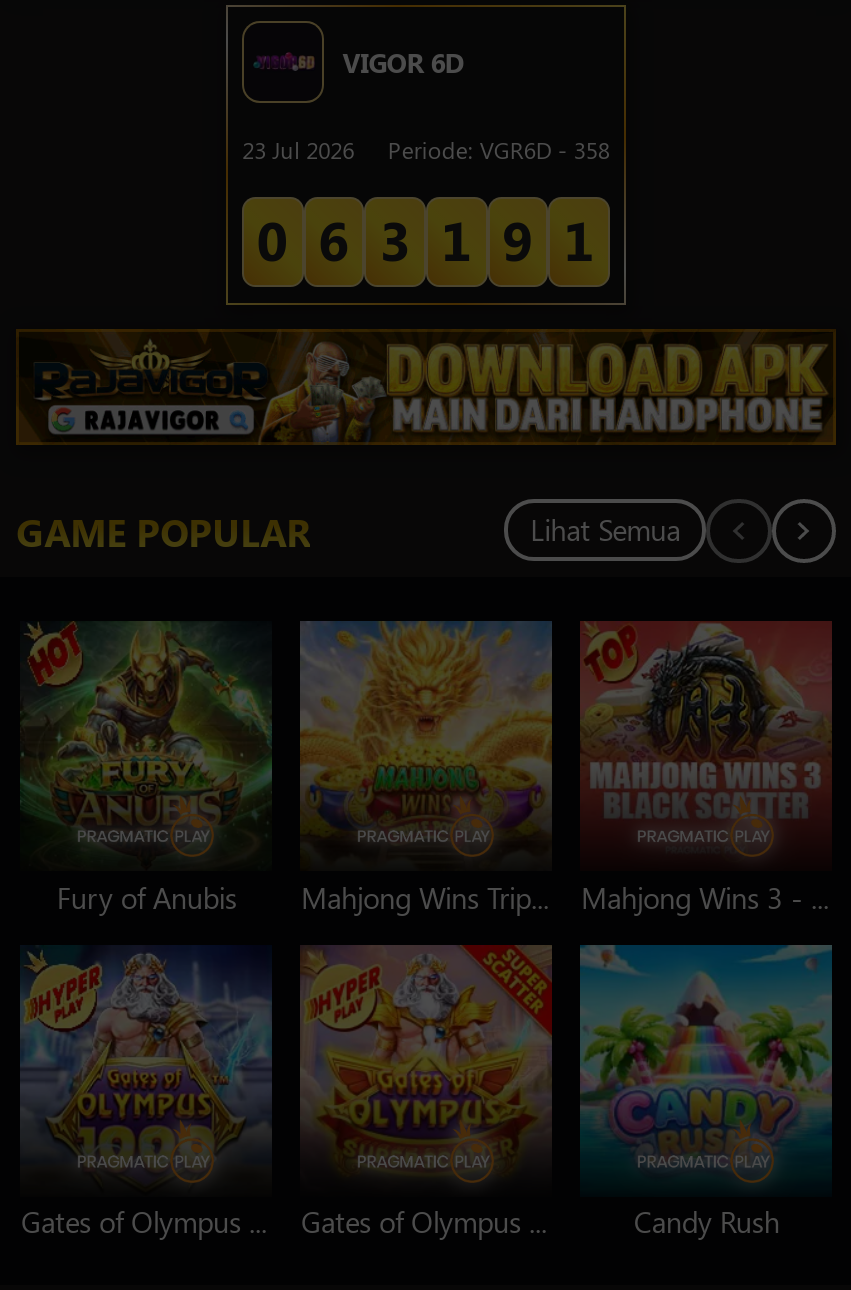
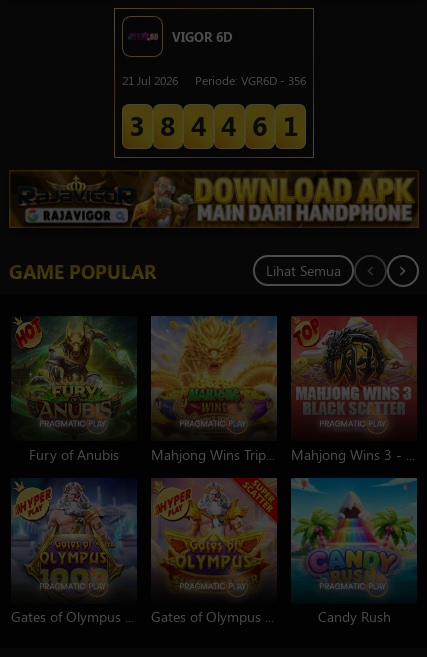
[242,134,354,166] 23 Jul 2026 -> [122,72,178,88] 21 Jul 2026
[388,134,610,166] Periode: VGR6D - 358 -> [195,72,306,88] Periode: VGR6D - 356
[257,202,595,274] 0 6 3 1 9 1 -> [129,107,299,143] 3 8 4 4 6 1

